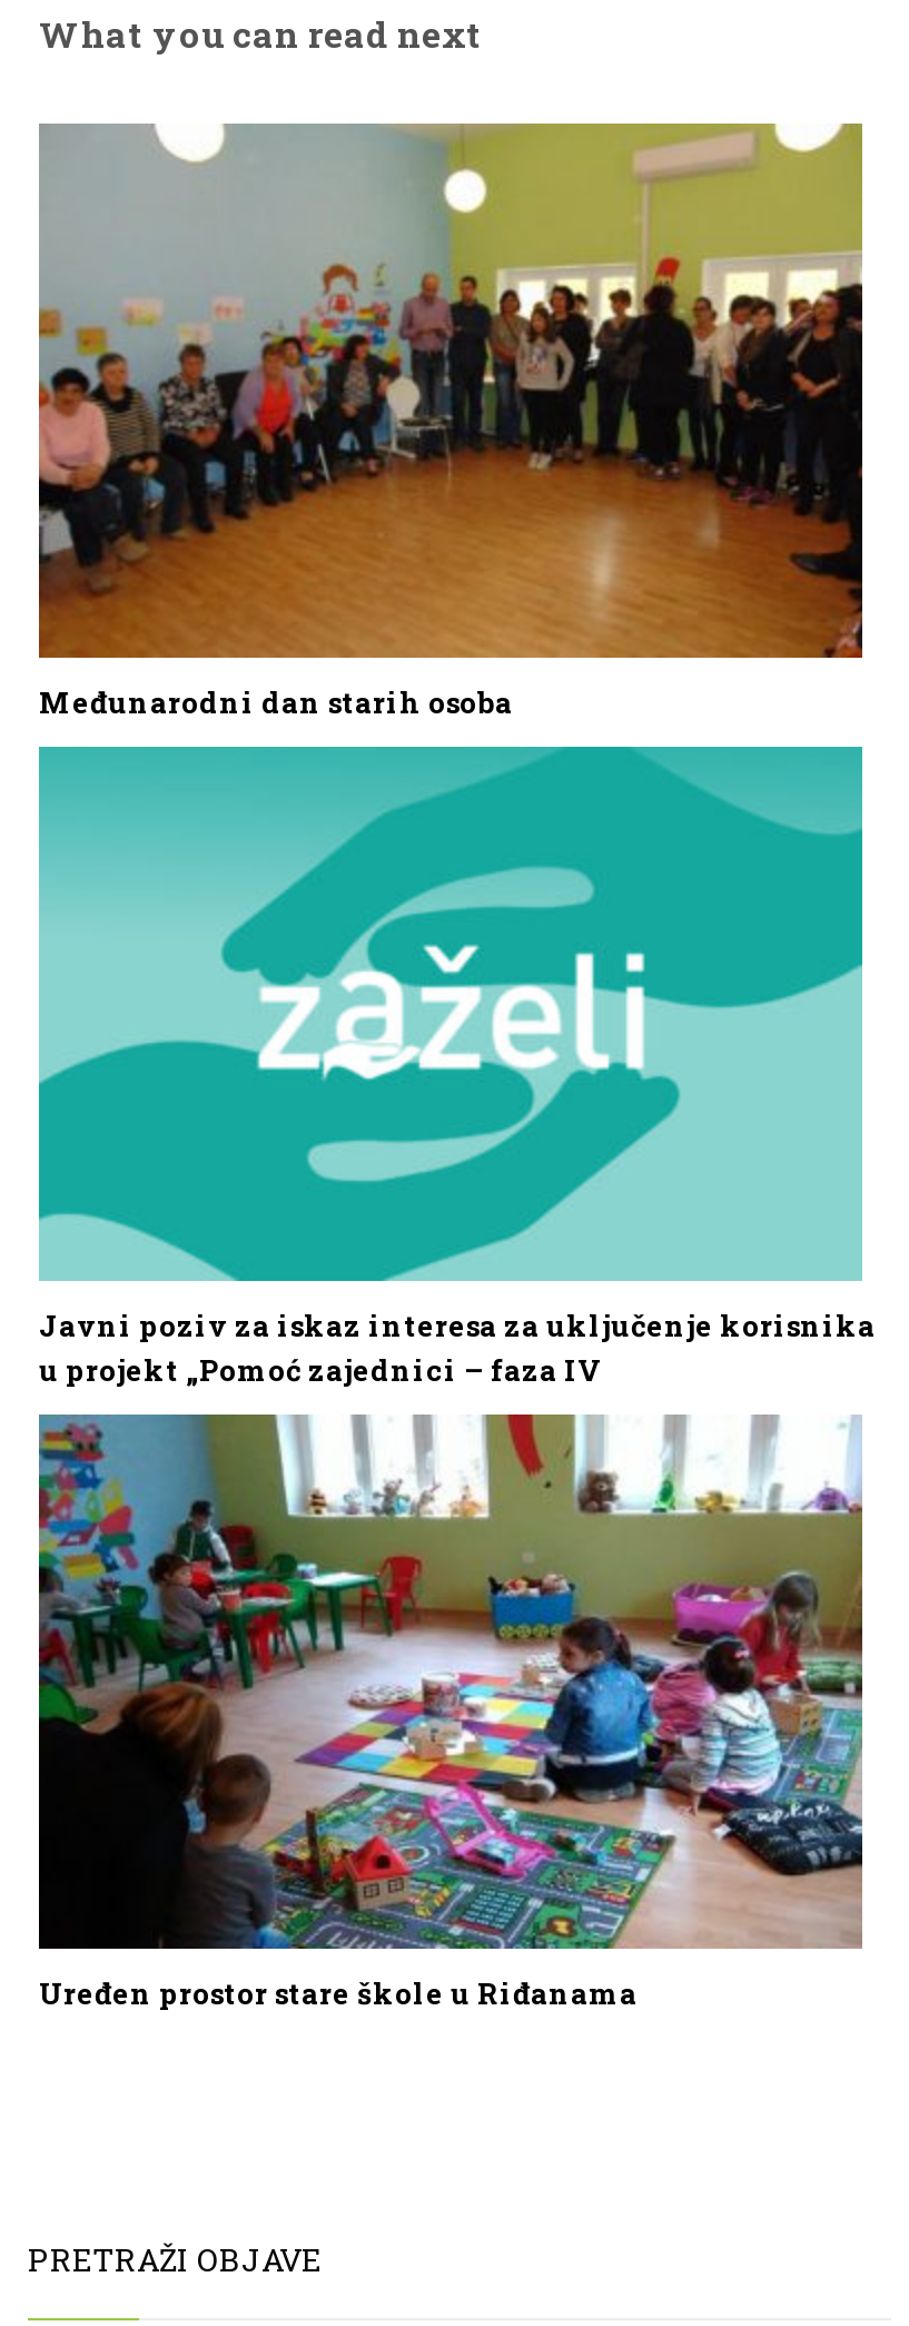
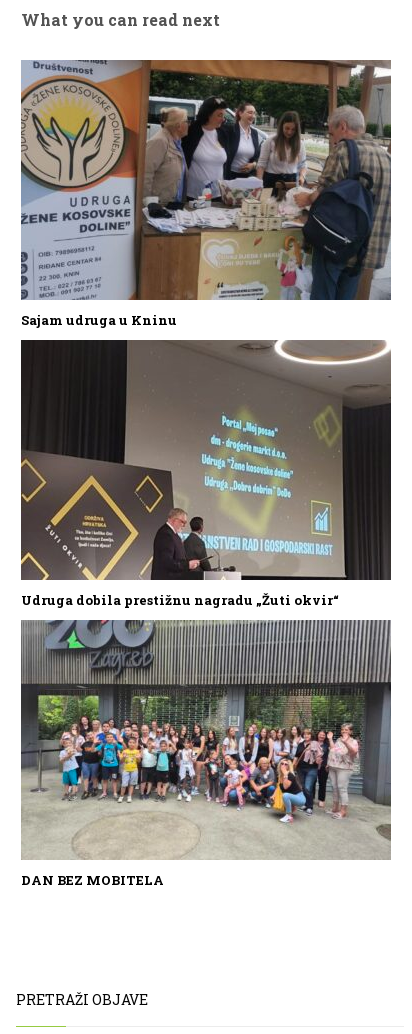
[37,121,864,723] [image] | Međunarodni dan starih osoba -> [20,59,392,329] [image] | Sajam udruga u Kninu
[37,745,876,1390] [image] | Javni poziv za iskaz interesa za uključenje korisnika | u projekt „Pomoć zajednici – faza IV -> [20,339,392,609] [image] | Udruga dobila prestižnu nagradu „Žuti okvir“
[39,1412,864,2014] [image] | Uređen prostor stare škole u Riđanama -> [20,619,392,889] [image] | DAN BEZ MOBITELA

